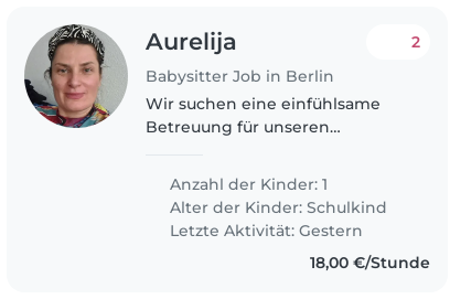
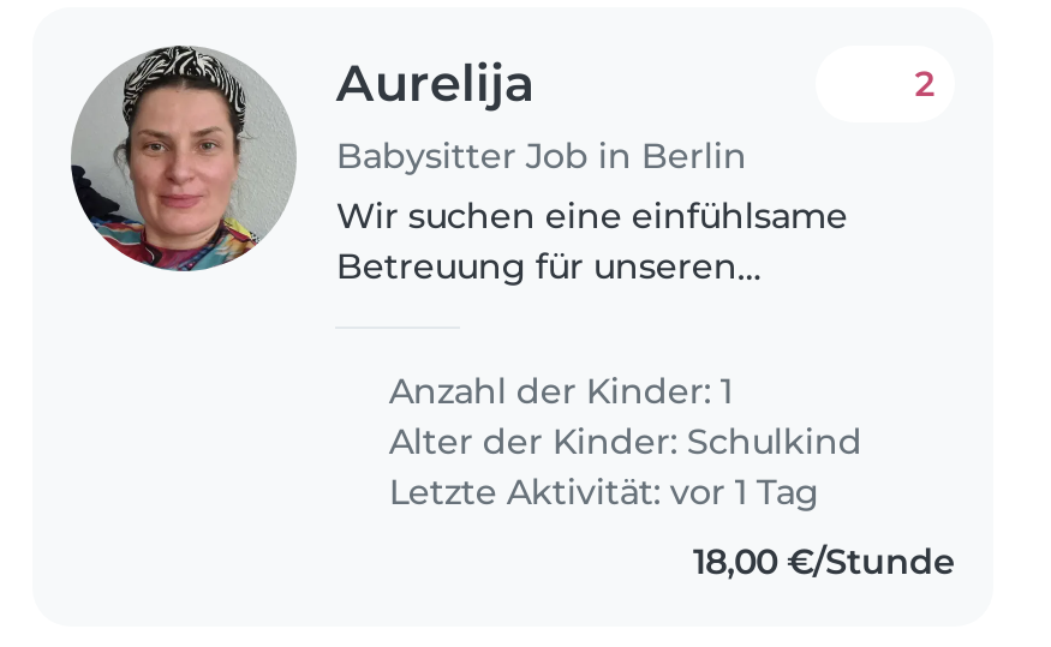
[166,220,363,240] Letzte Aktivität: Gestern -> [379,472,819,515] Letzte Aktivität: vor 1 Tag

